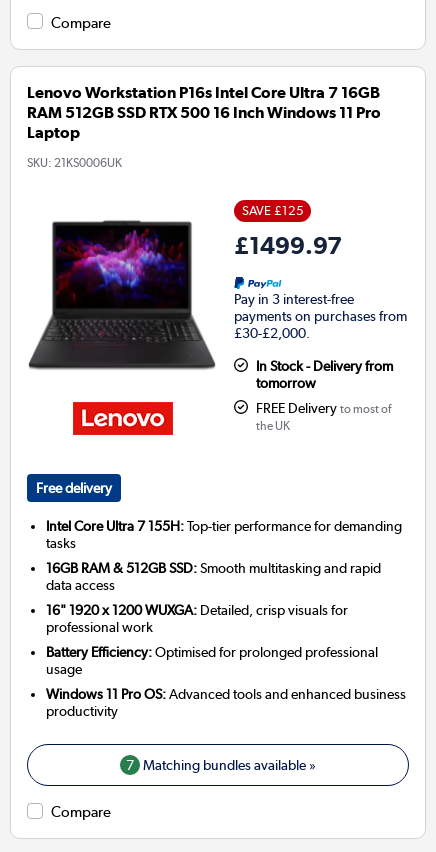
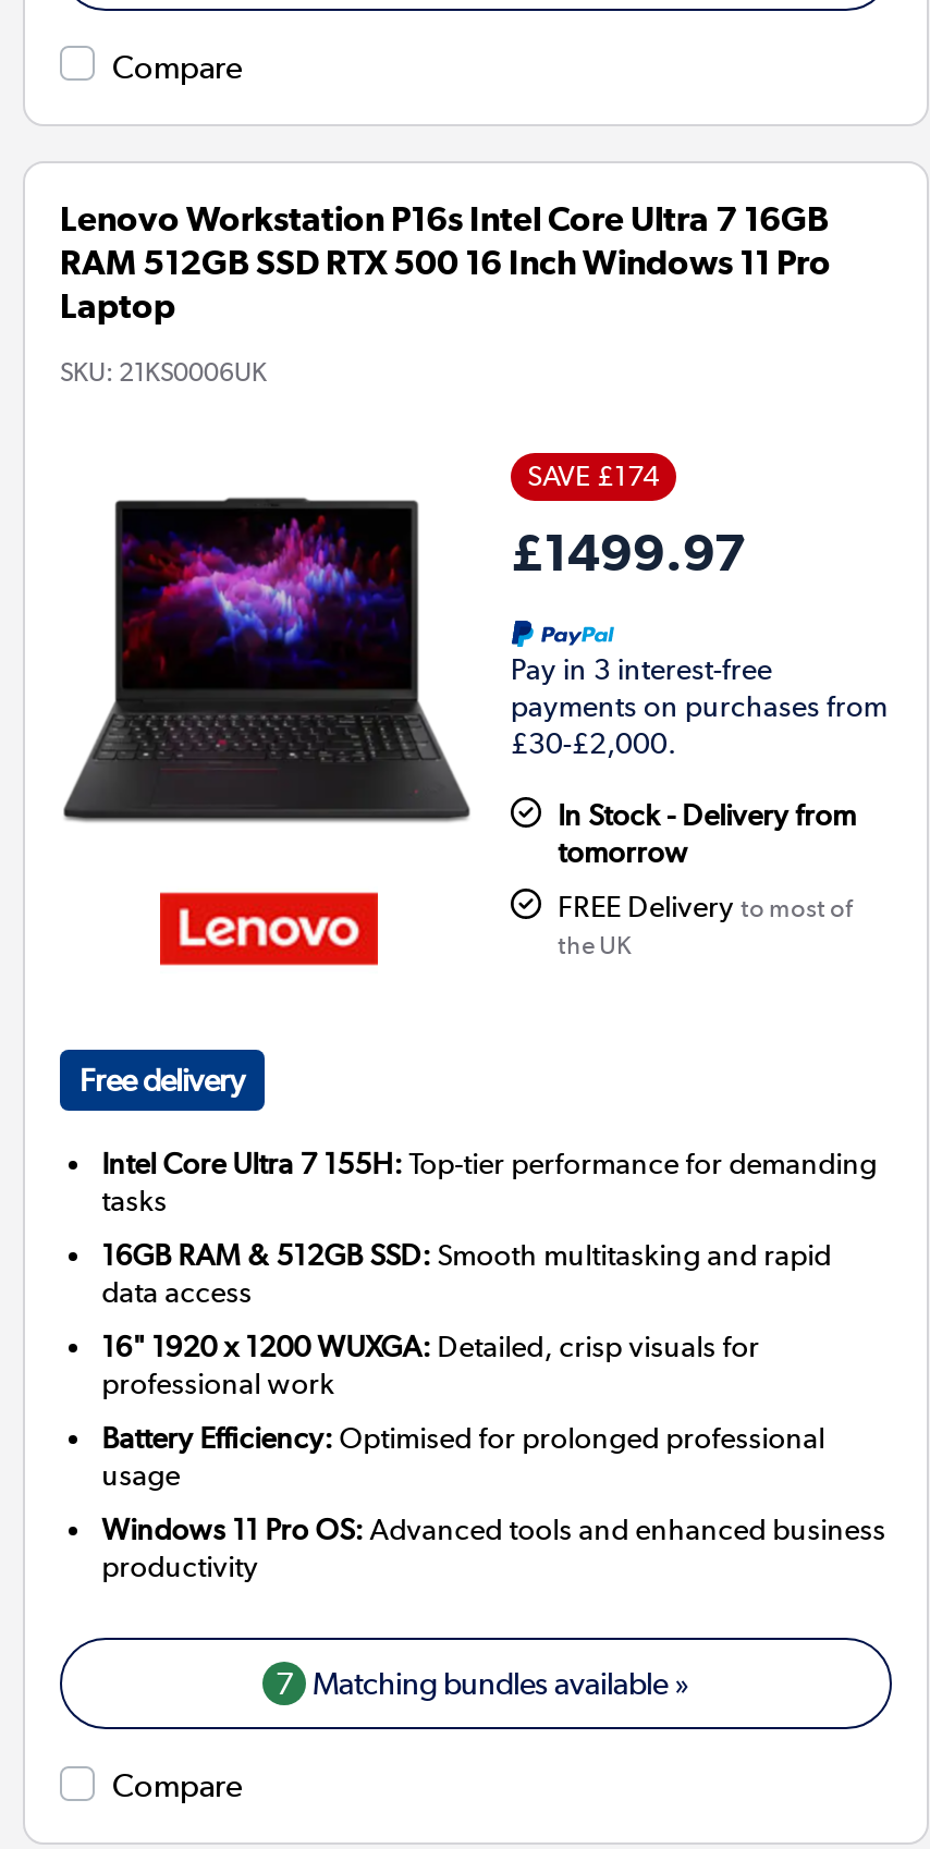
[242,202,304,217] SAVE £125 -> [528,458,660,491] SAVE £174

